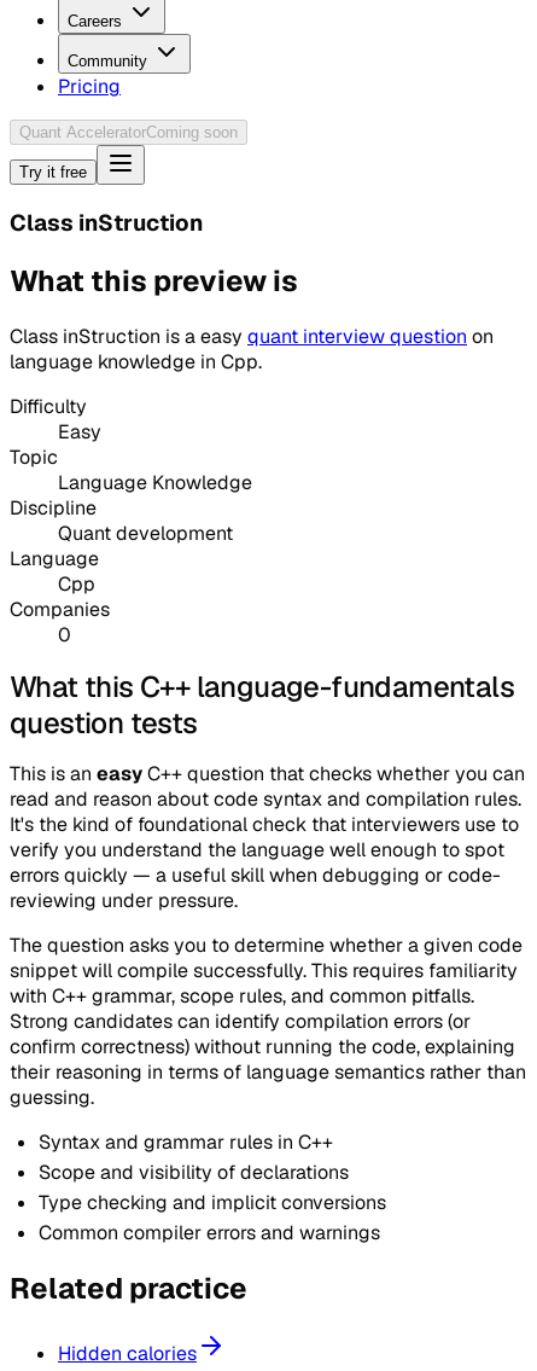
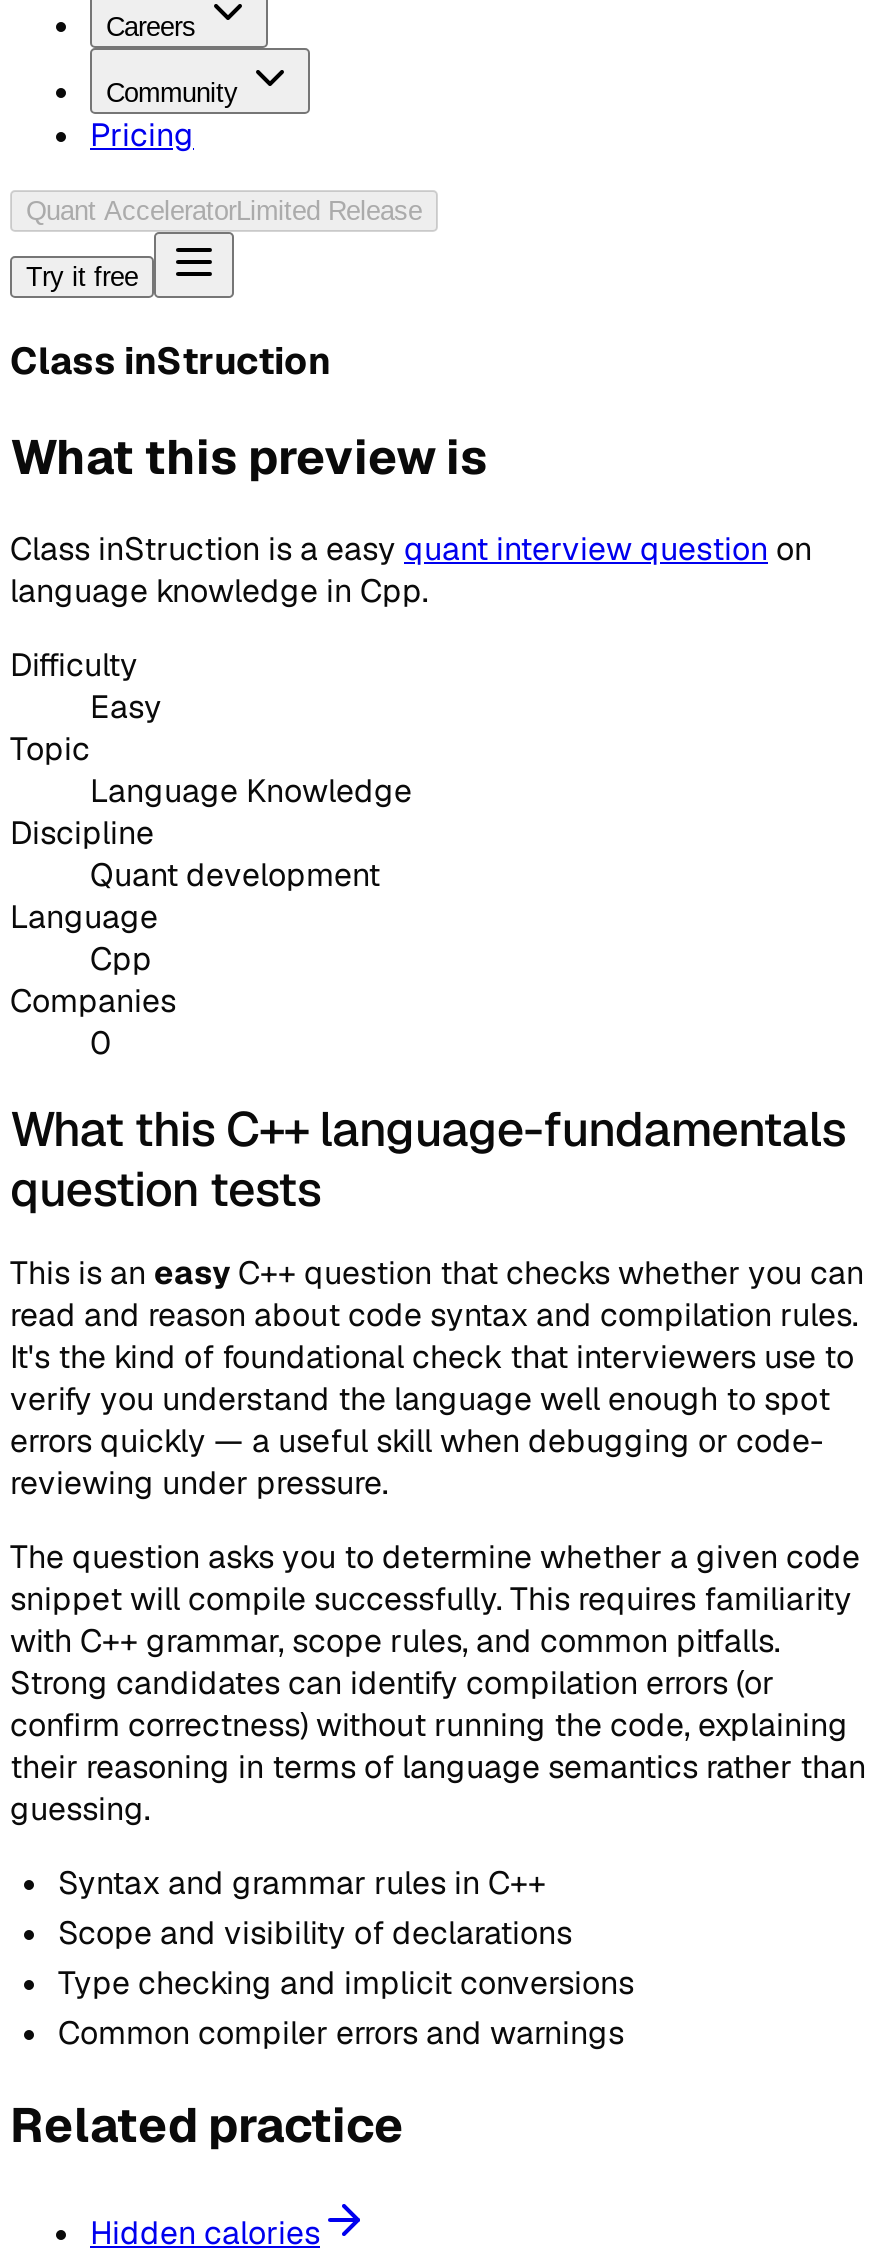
[19,124,238,142] Quant AcceleratorComing soon -> [26,197,422,227] Quant AcceleratorLimited Release

